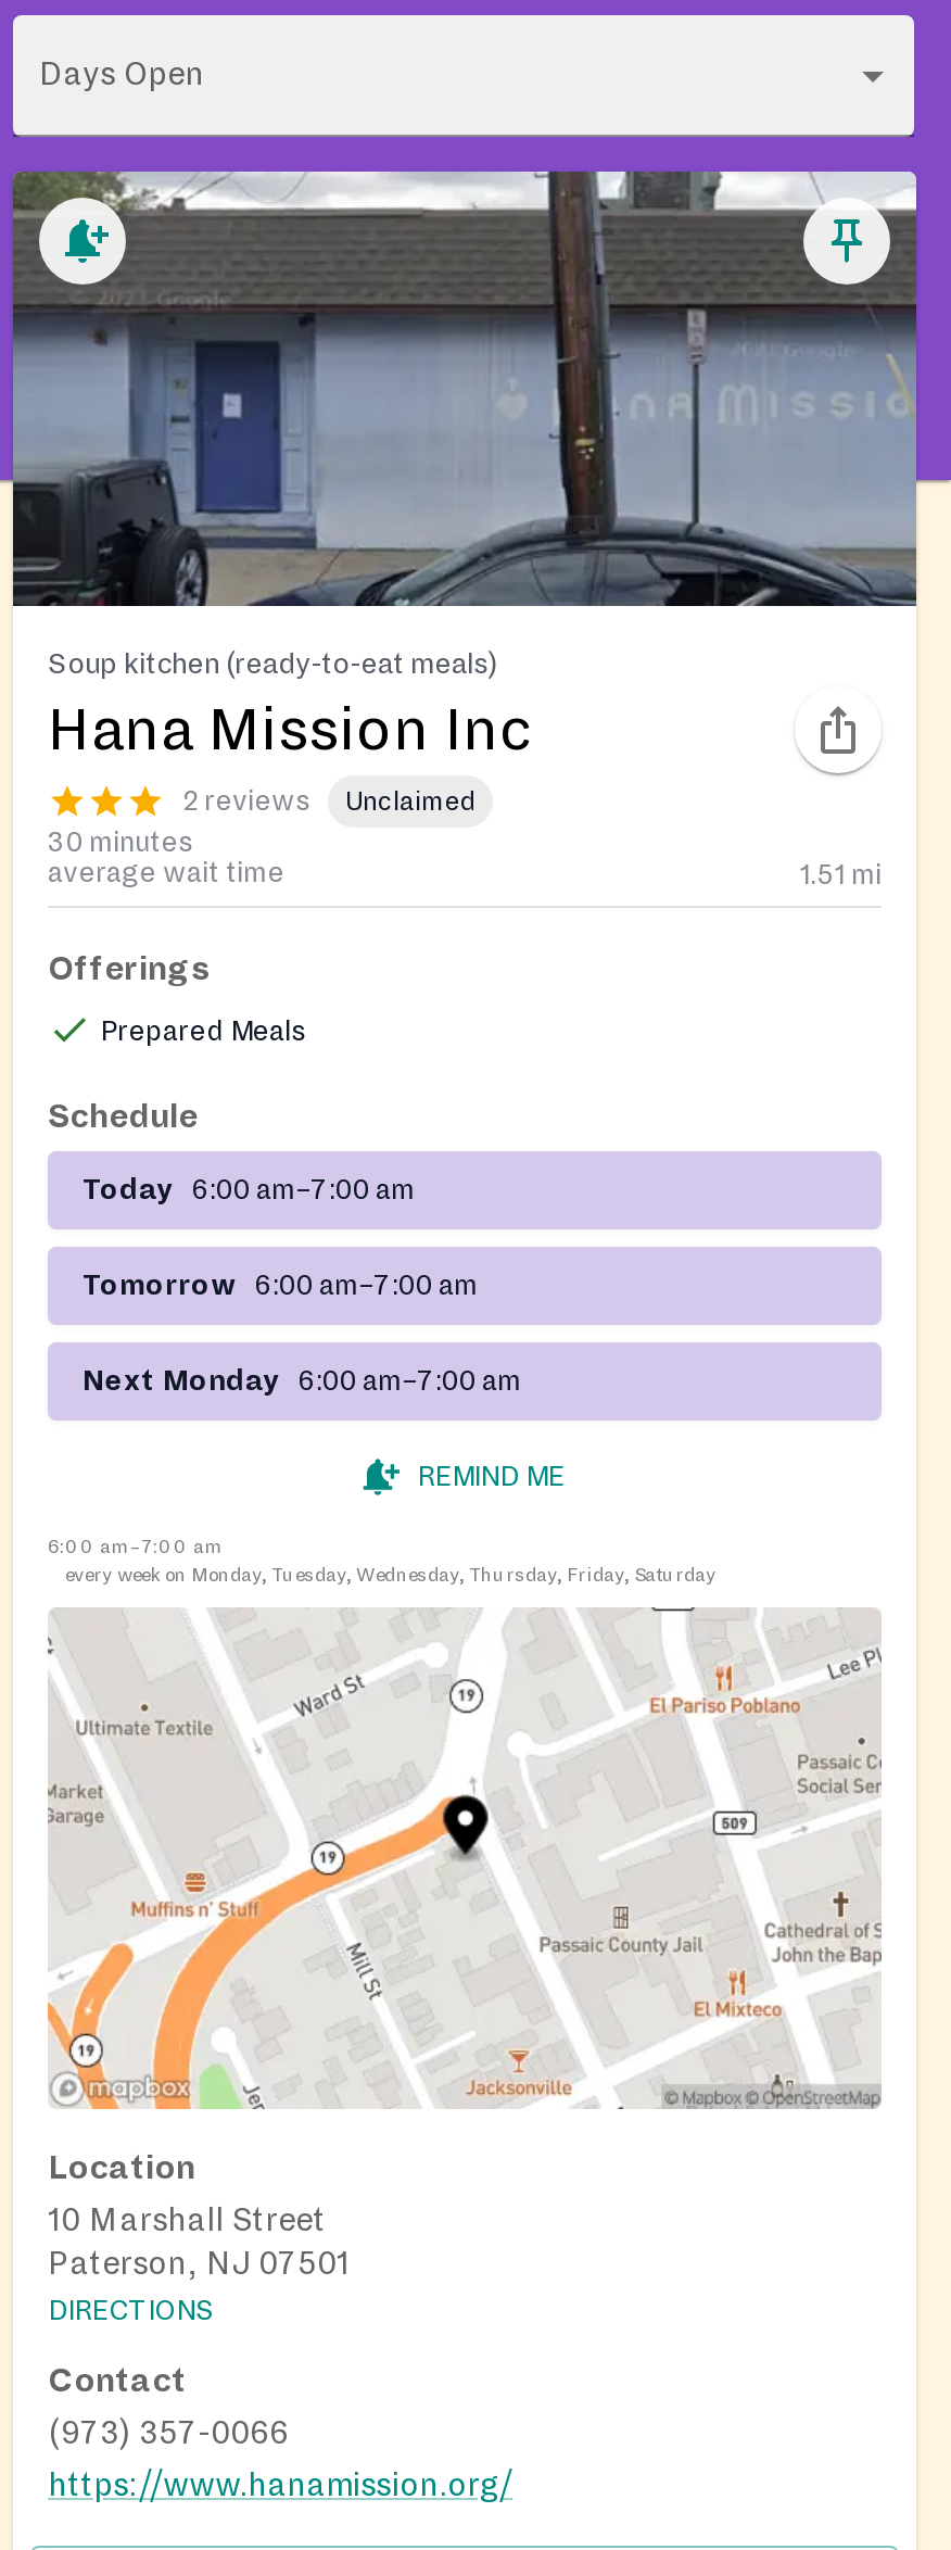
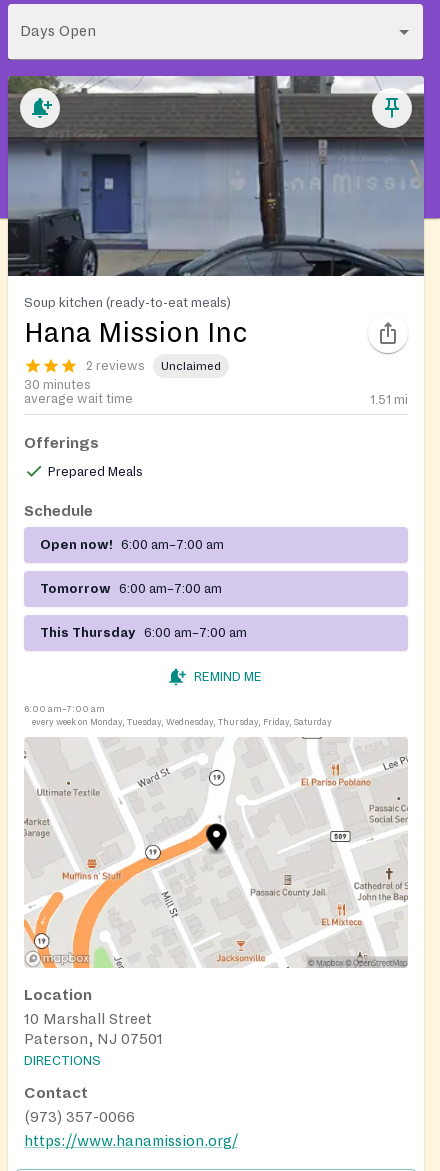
[83,1176,415,1206] Today 6:00 am–7:00 am -> [40,538,224,552] Open now! 6:00 am–7:00 am
[83,1367,521,1397] Next Monday 6:00 am–7:00 am -> [40,626,247,640] This Thursday 6:00 am–7:00 am

